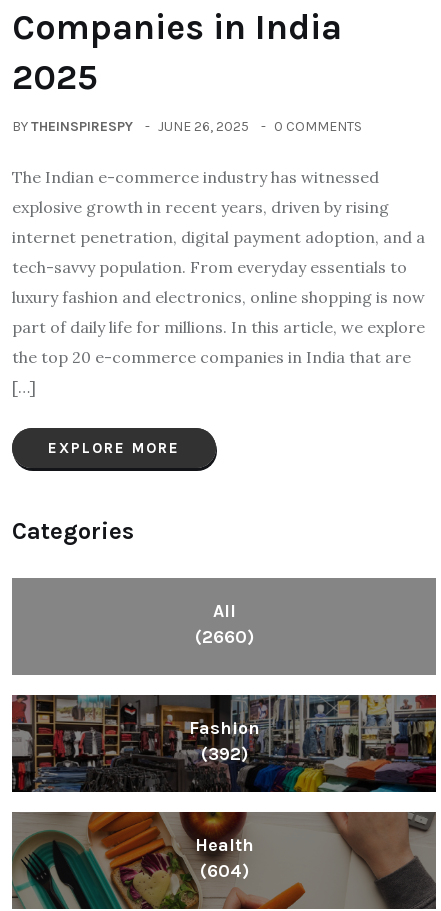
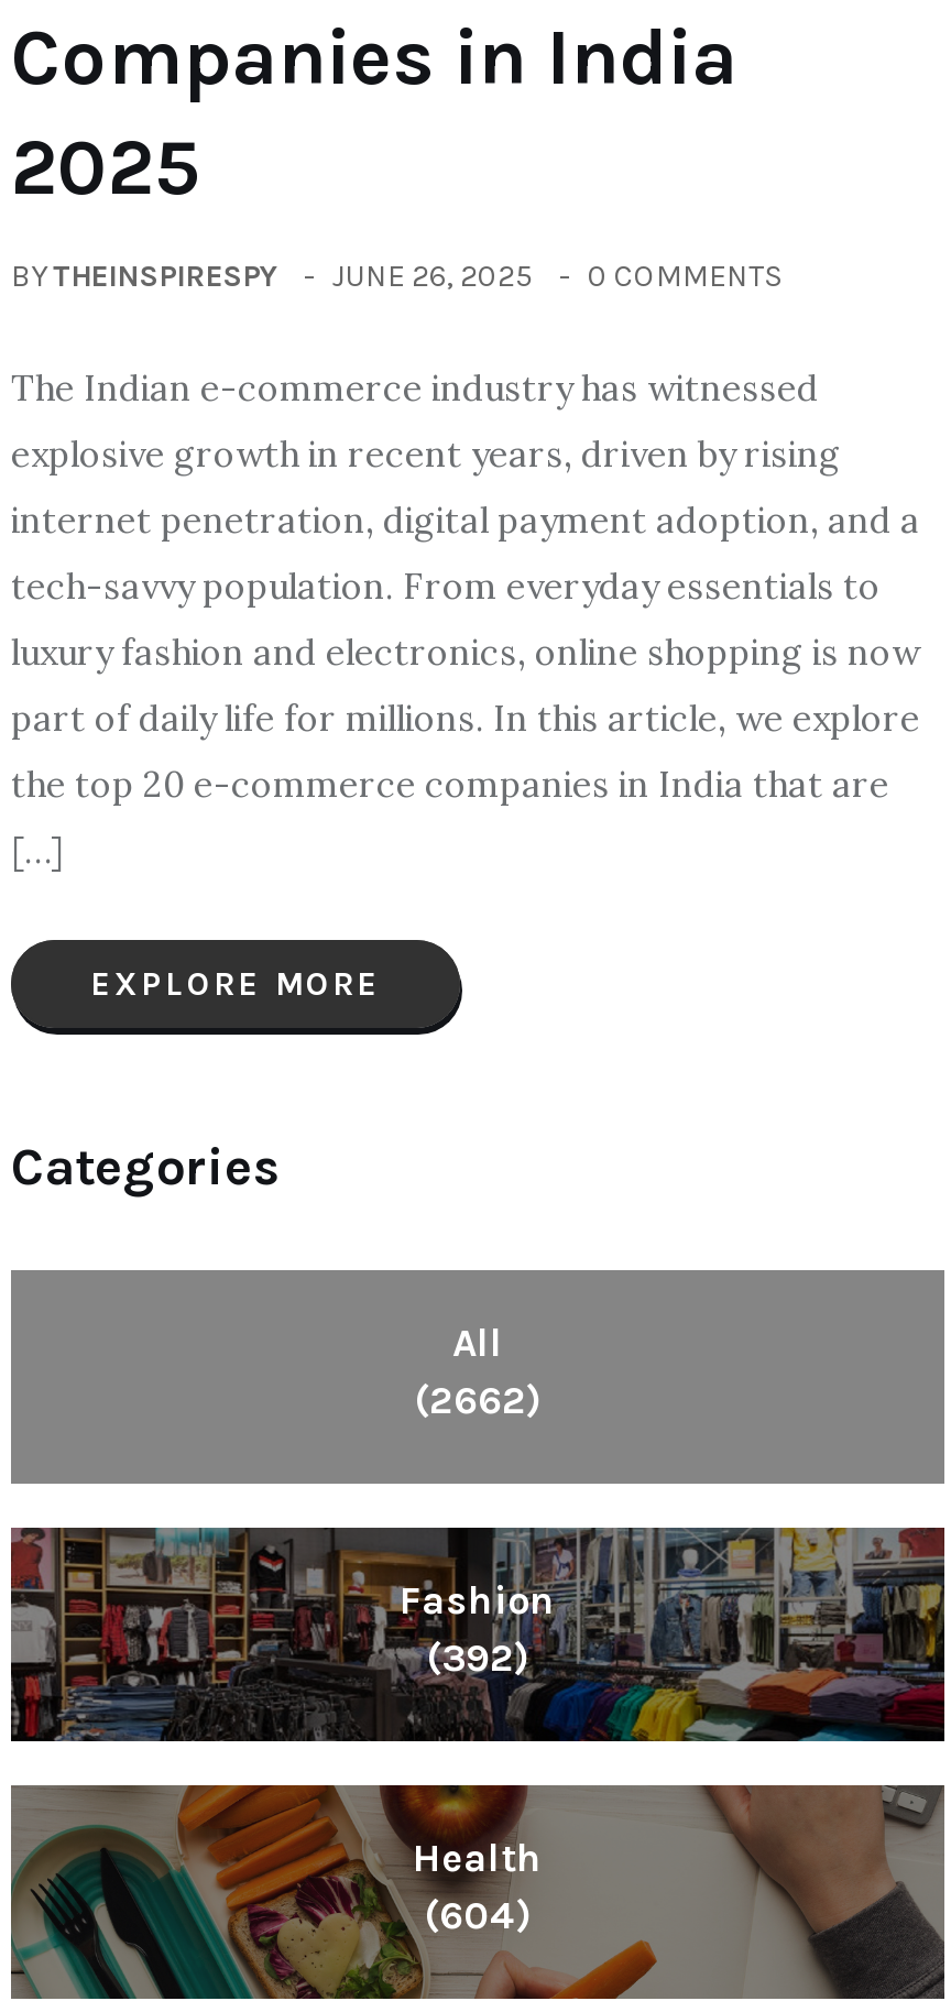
[194,625,253,647] (2660) -> [414,1375,542,1423] (2662)

